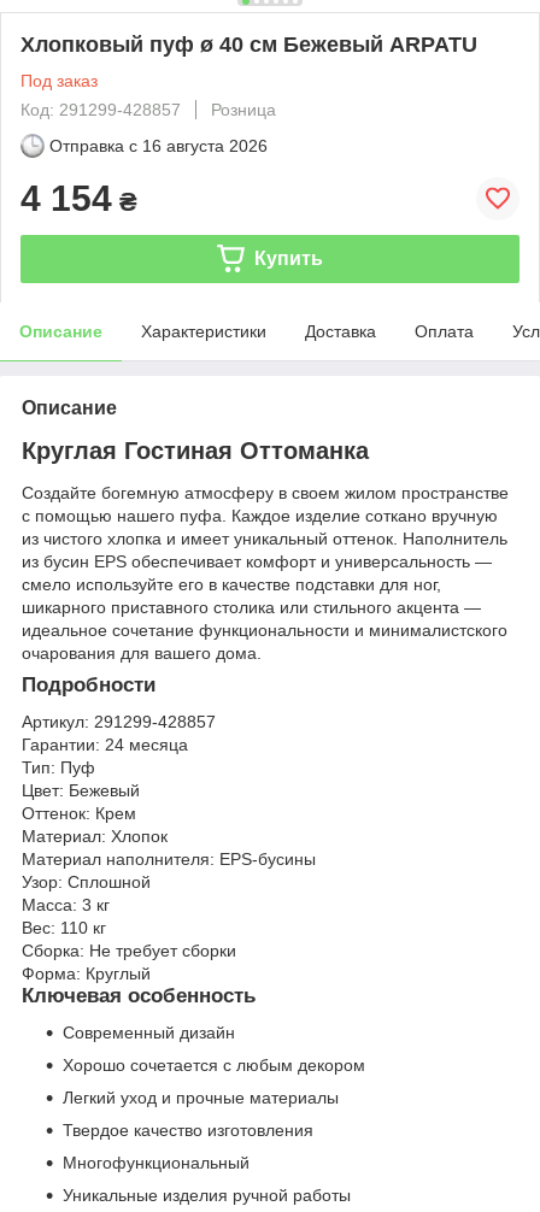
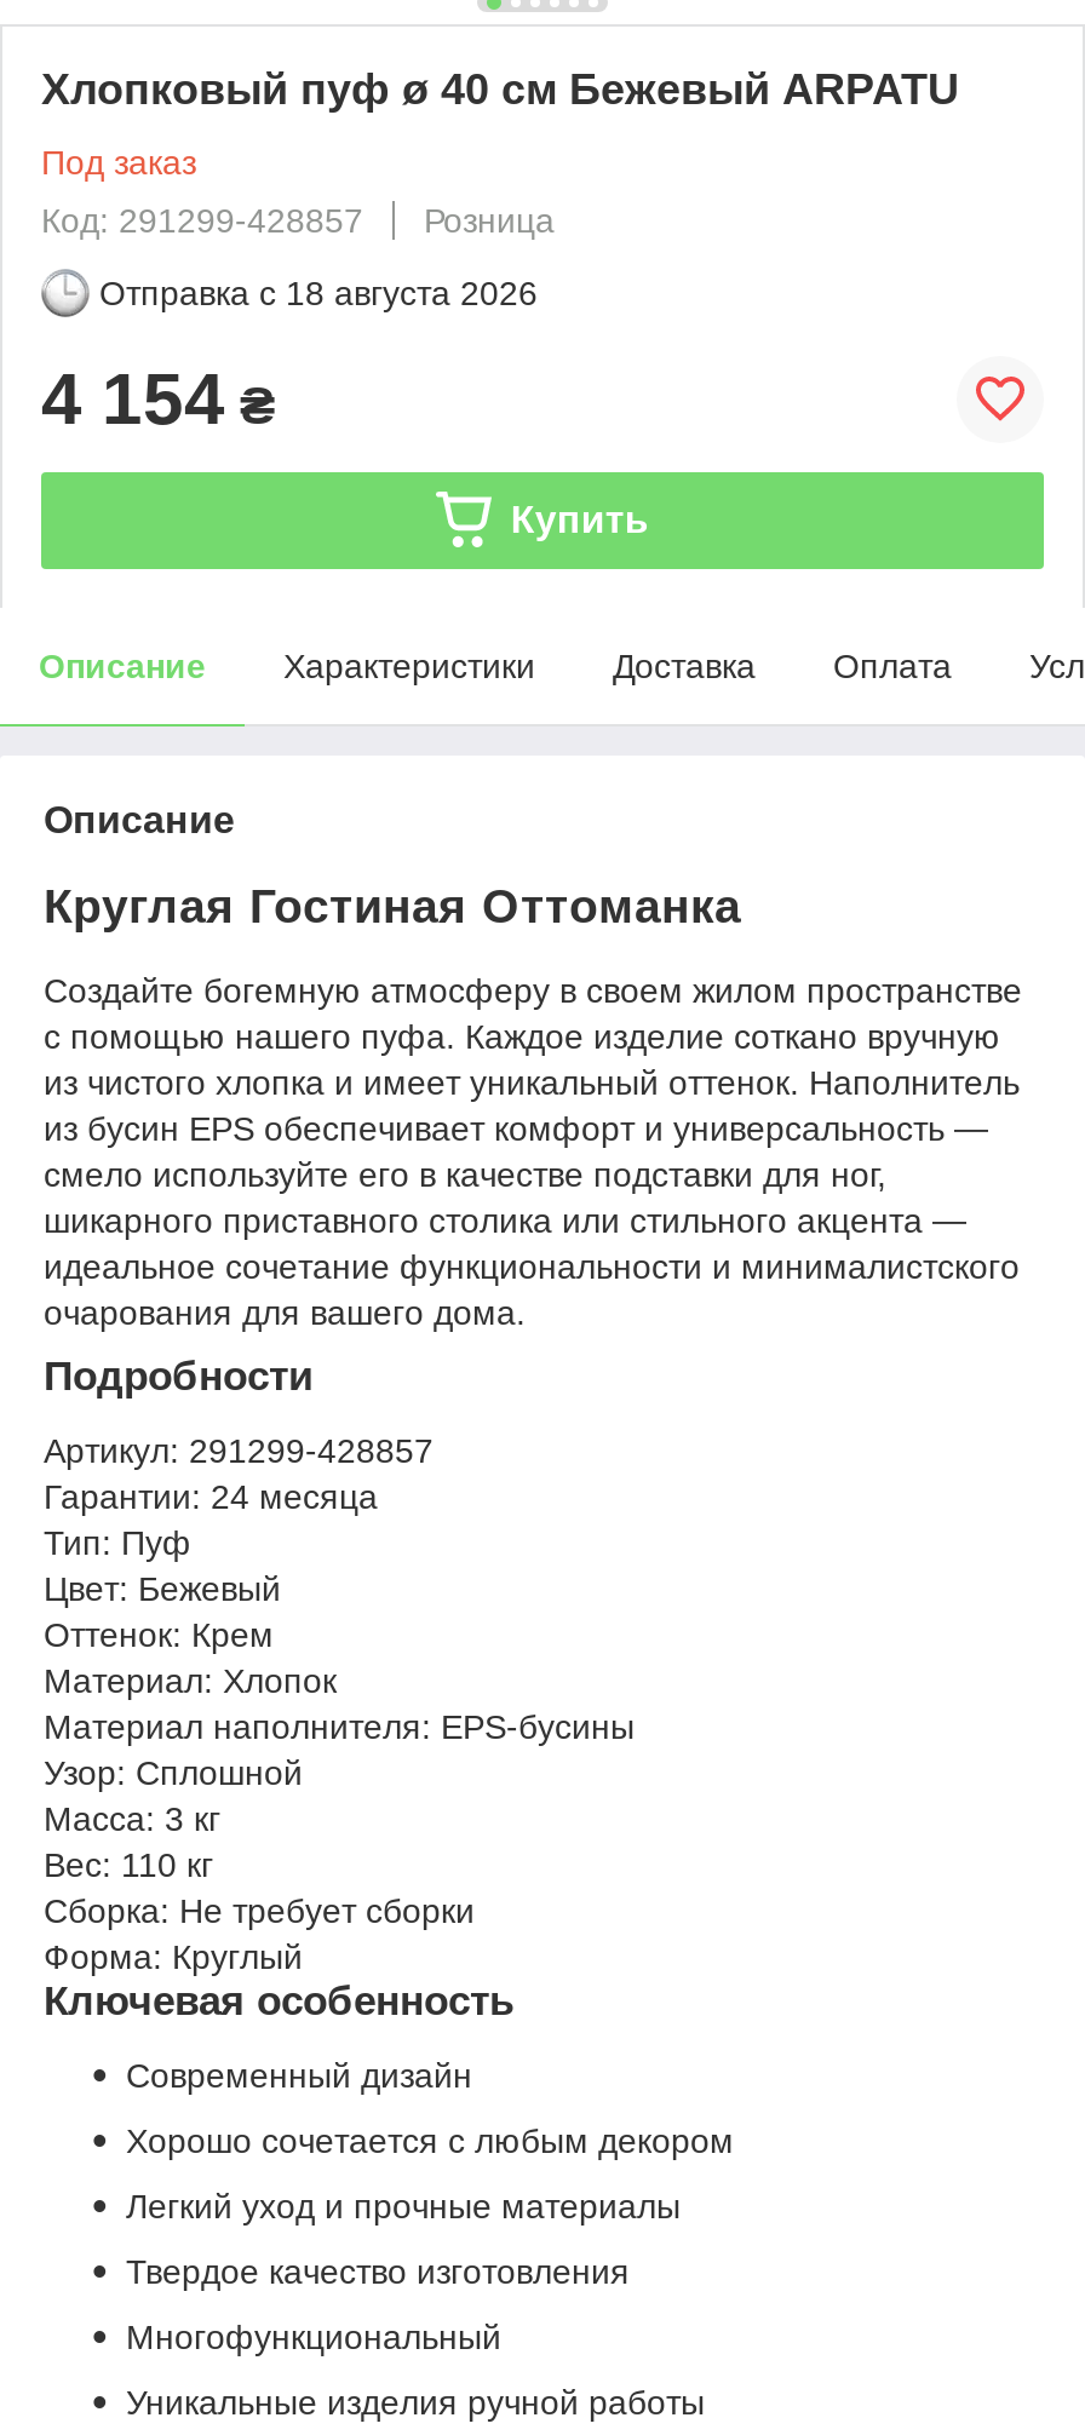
[49,136,268,155] Отправка с 16 августа 2026 -> [99,273,538,312] Отправка с 18 августа 2026

